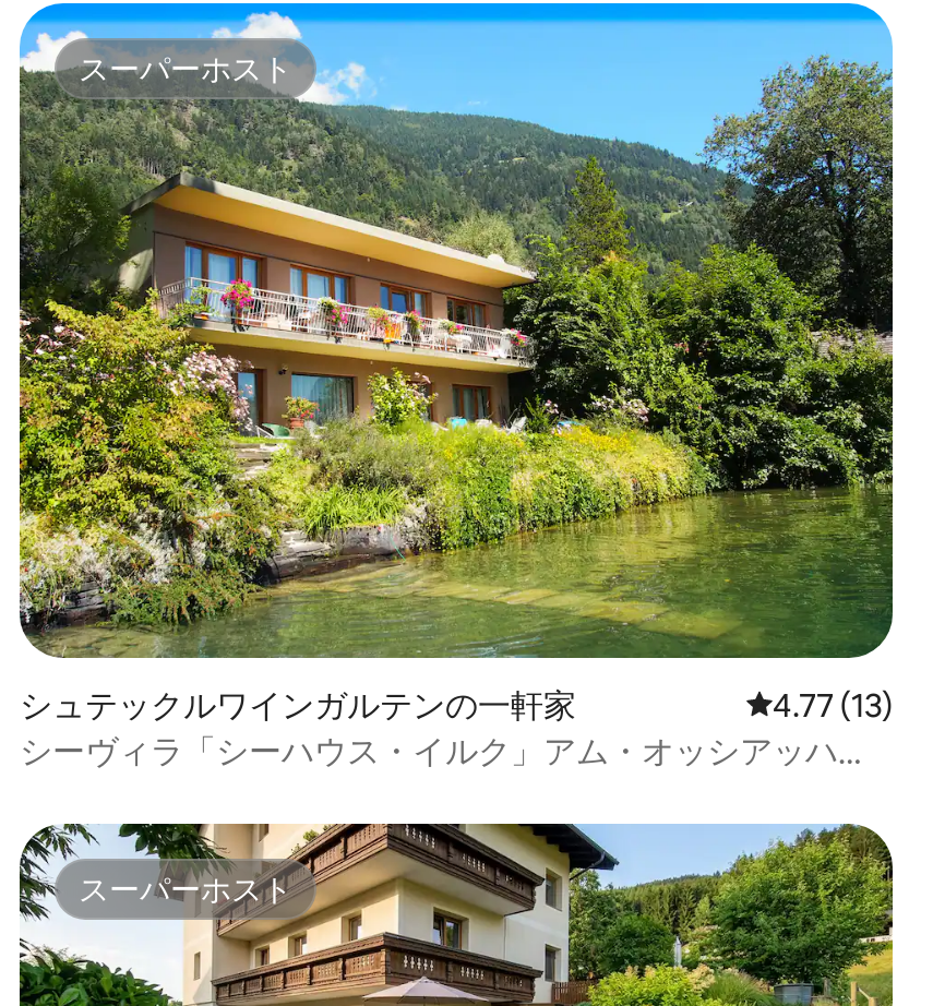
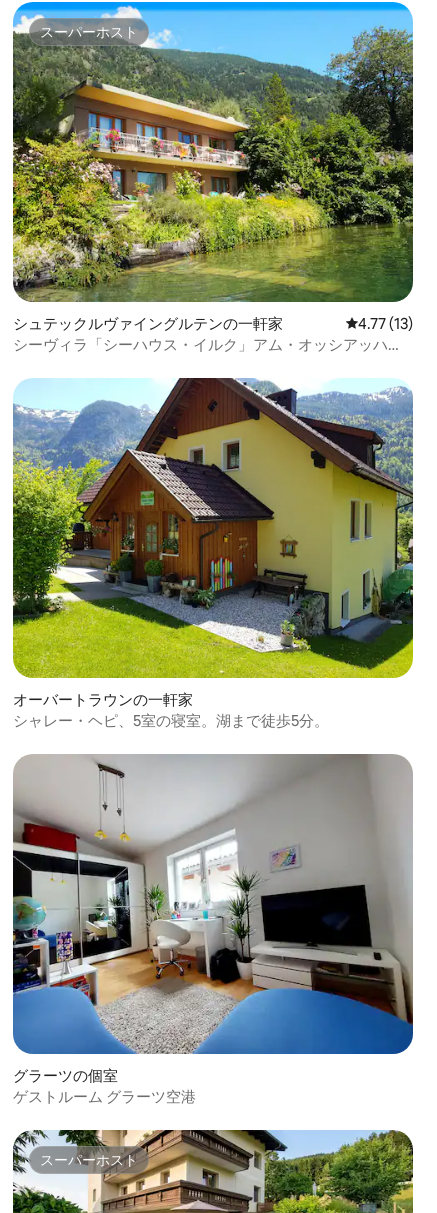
[20,685,576,726] シュテックルワインガルテンの一軒家 -> [13,314,283,333] シュテックルヴァイングルテンの一軒家
none -> [12,377,414,730] [image] | オーバートラウンの一軒家 | シャレー・ヘピ、5室の寝室。湖まで徒歩5分。
none -> [12,753,413,1106] [image] | グラーツの個室 | ゲストルーム グラーツ空港

